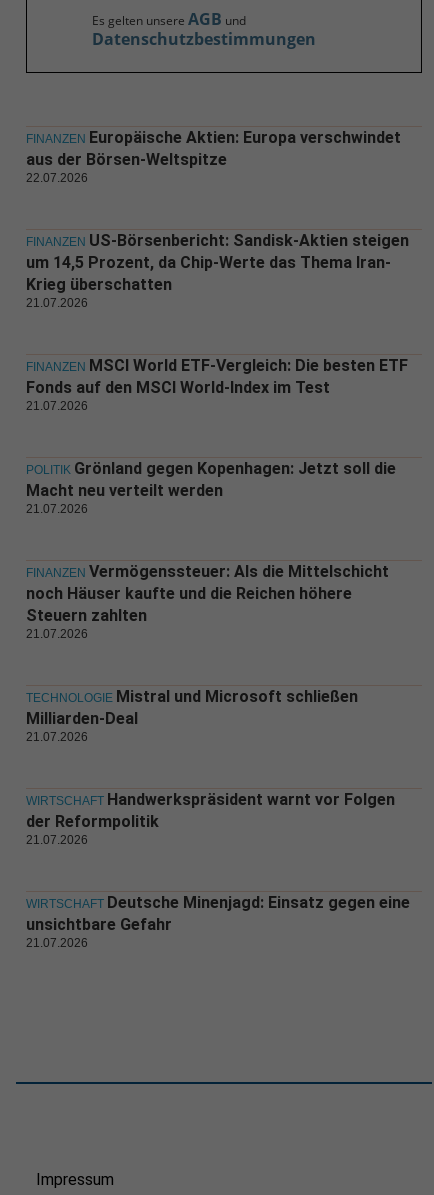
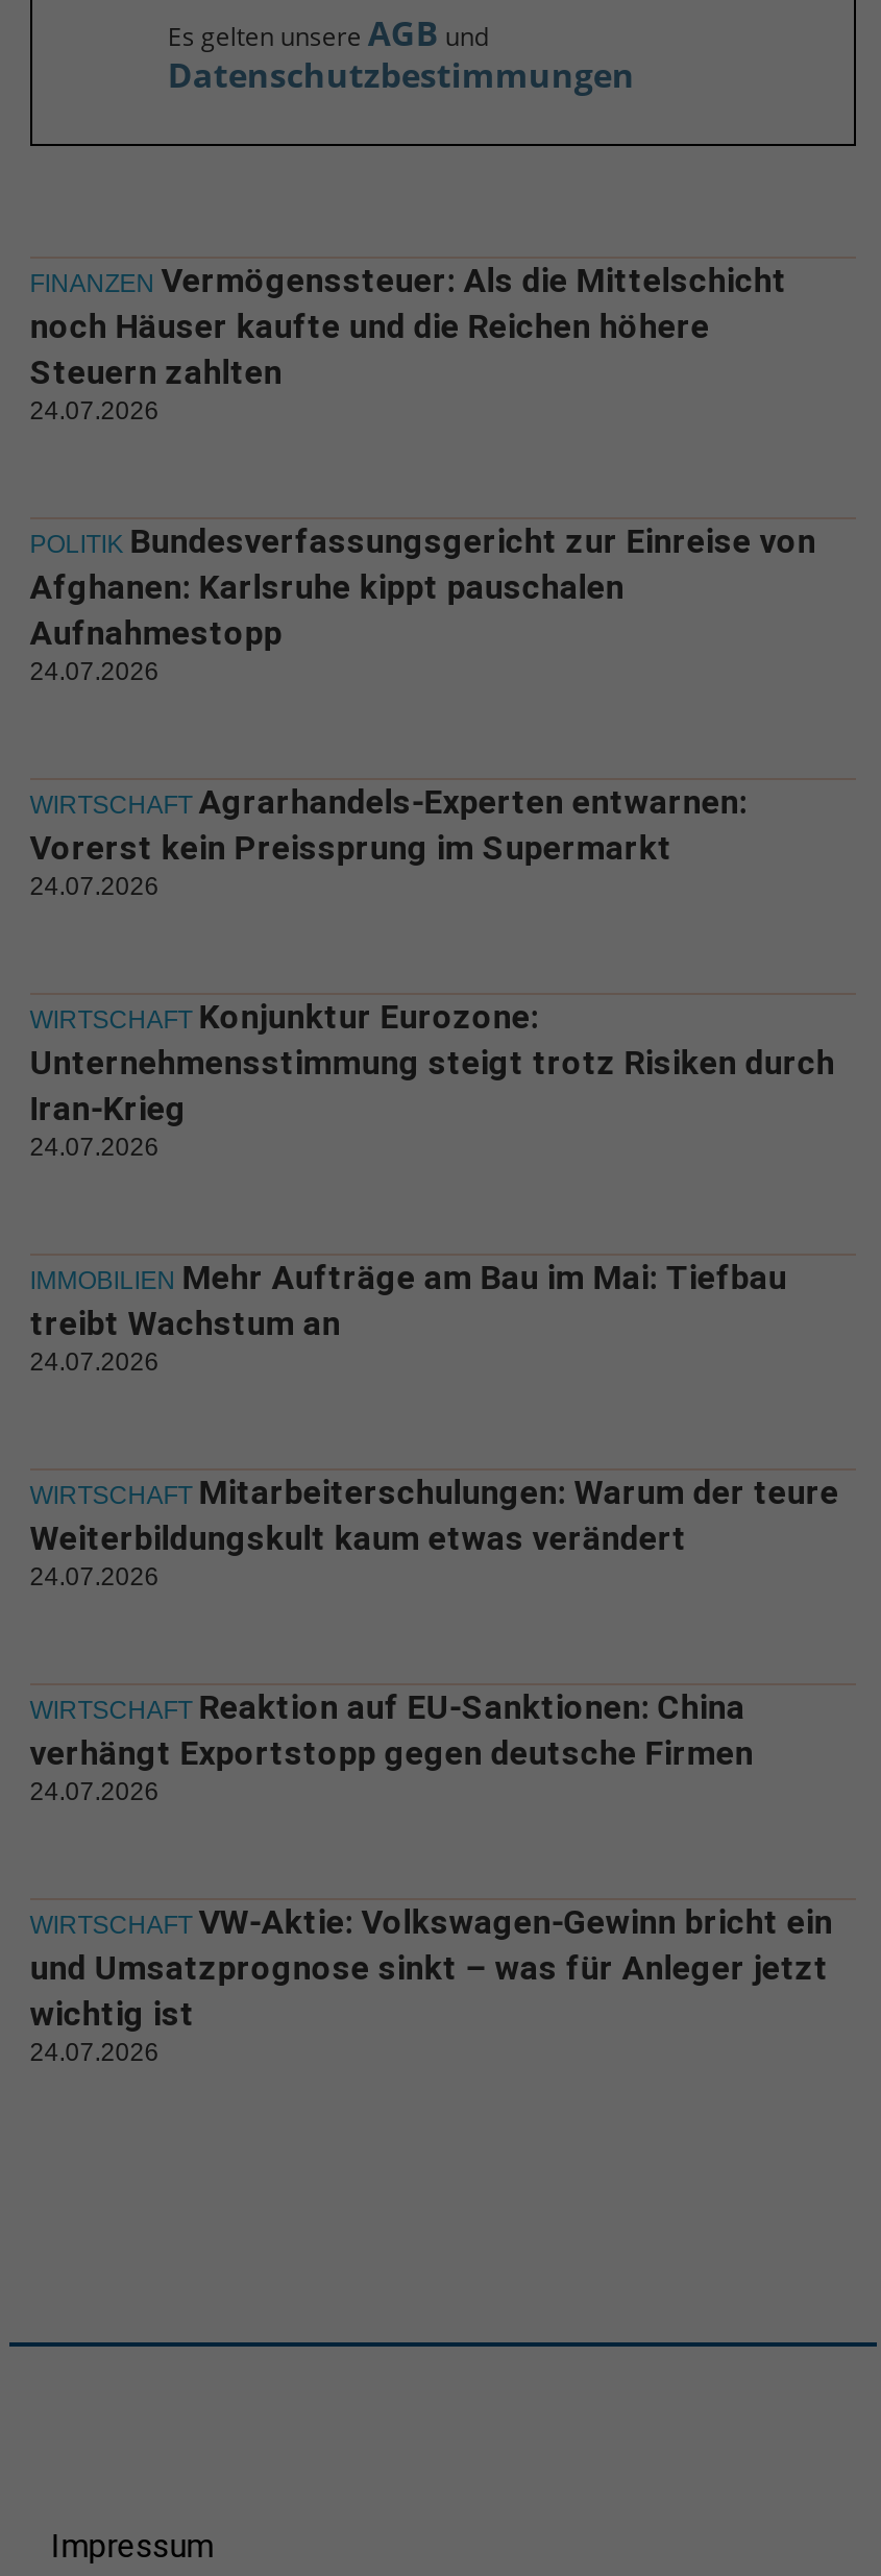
[26,128,409,516] FINANZEN Europäische Aktien: Europa verschwindet | aus der Börsen-Weltspitze | 22.07.2026 | FINANZEN US-Börsenbericht: Sandisk-Aktien steigen | um 14,5 Prozent, da Chip-Werte das Thema Iran- | Krieg überschatten | 21.07.2026 | FINANZEN MSCI World ETF-Vergleich: Die besten ETF | Fonds auf den MSCI World-Index im Test | 21.07.2026 | POLITIK Grönland gegen Kopenhagen: Jetzt soll die | Macht neu verteilt werden | 21.07.2026 -> none
moved [26,562,389,625] -> [30,261,787,393]: FINANZEN Vermögenssteuer: Als die Mittelschicht | noch Häuser kaufte und die Reichen höhere | Steuern zahlten
[26,627,410,950] 21.07.2026 | TECHNOLOGIE Mistral und Microsoft schließen | Milliarden-Deal | 21.07.2026 | WIRTSCHAFT Handwerkspräsident warnt vor Folgen | der Reformpolitik | 21.07.2026 | WIRTSCHAFT Deutsche Minenjagd: Einsatz gegen eine | unsichtbare Gefahr | 21.07.2026 -> [30,397,839,2067] 24.07.2026 | POLITIK Bundesverfassungsgericht zur Einreise von | Afghanen: Karlsruhe kippt pauschalen | Aufnahmestopp | 24.07.2026 | WIRTSCHAFT Agrarhandels-Experten entwarnen: | Vorerst kein Preissprung im Supermarkt | 24.07.2026 | WIRTSCHAFT Konjunktur Eurozone: | Unternehmensstimmung steigt trotz Risiken durch | Iran-Krieg | 24.07.2026 | IMMOBILIEN Mehr Aufträge am Bau im Mai: Tiefbau | treibt Wachstum an | 24.07.2026 | WIRTSCHAFT Mitarbeiterschulungen: Warum der teure | Weiterbildungskult kaum etwas verändert | 24.07.2026 | WIRTSCHAFT Reaktion auf EU-Sanktionen: China | verhängt Exportstopp gegen deutsche Firmen | 24.07.2026 | WIRTSCHAFT VW-Aktie: Volkswagen-Gewinn bricht ein | und Umsatzprognose sinkt – was für Anleger jetzt | wichtig ist | 24.07.2026

